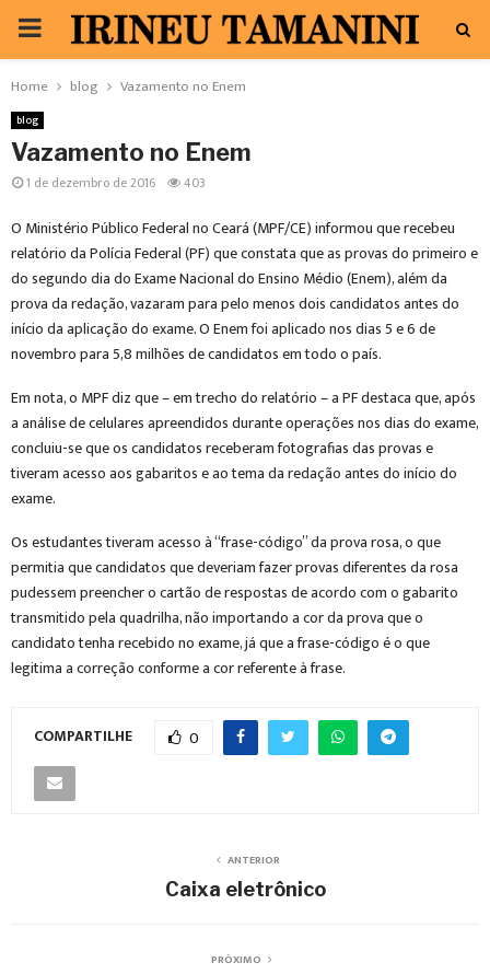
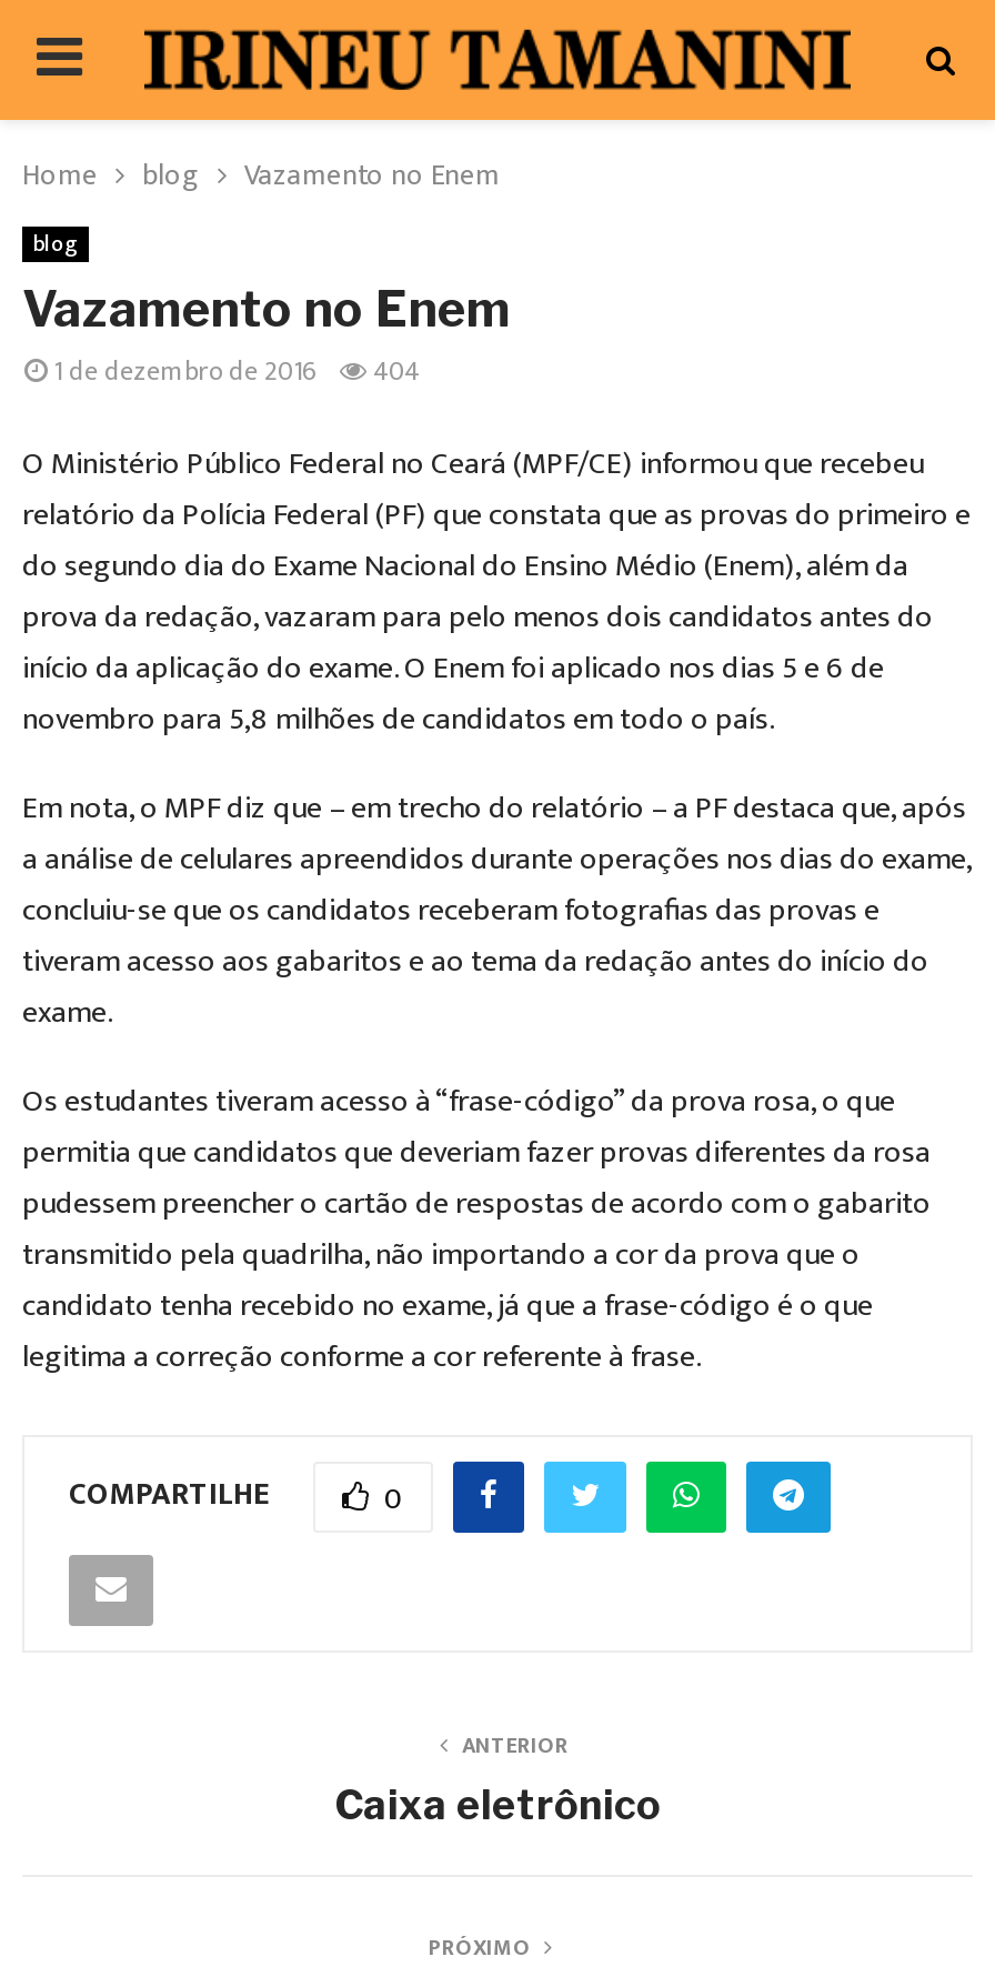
[26,172,206,194] 1 de dezembro de 2016 403 -> [53,349,420,393] 1 de dezembro de 2016 404

